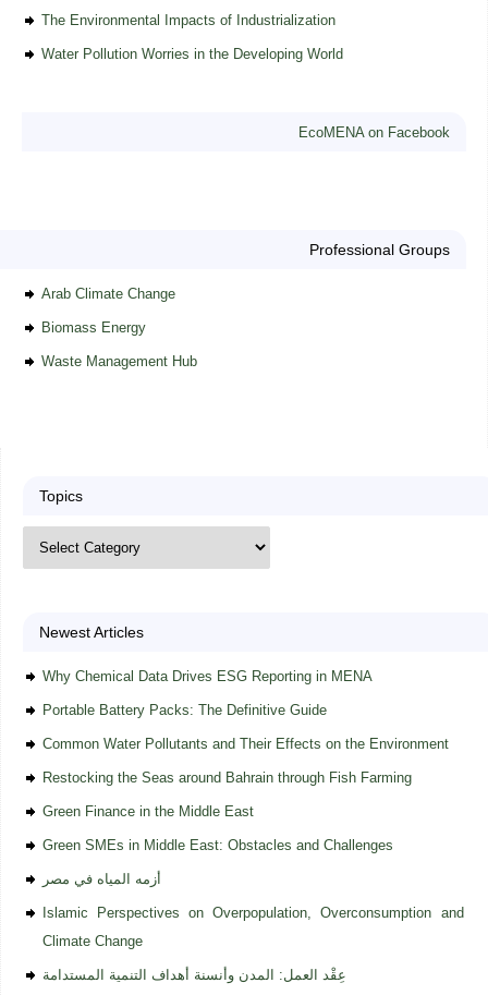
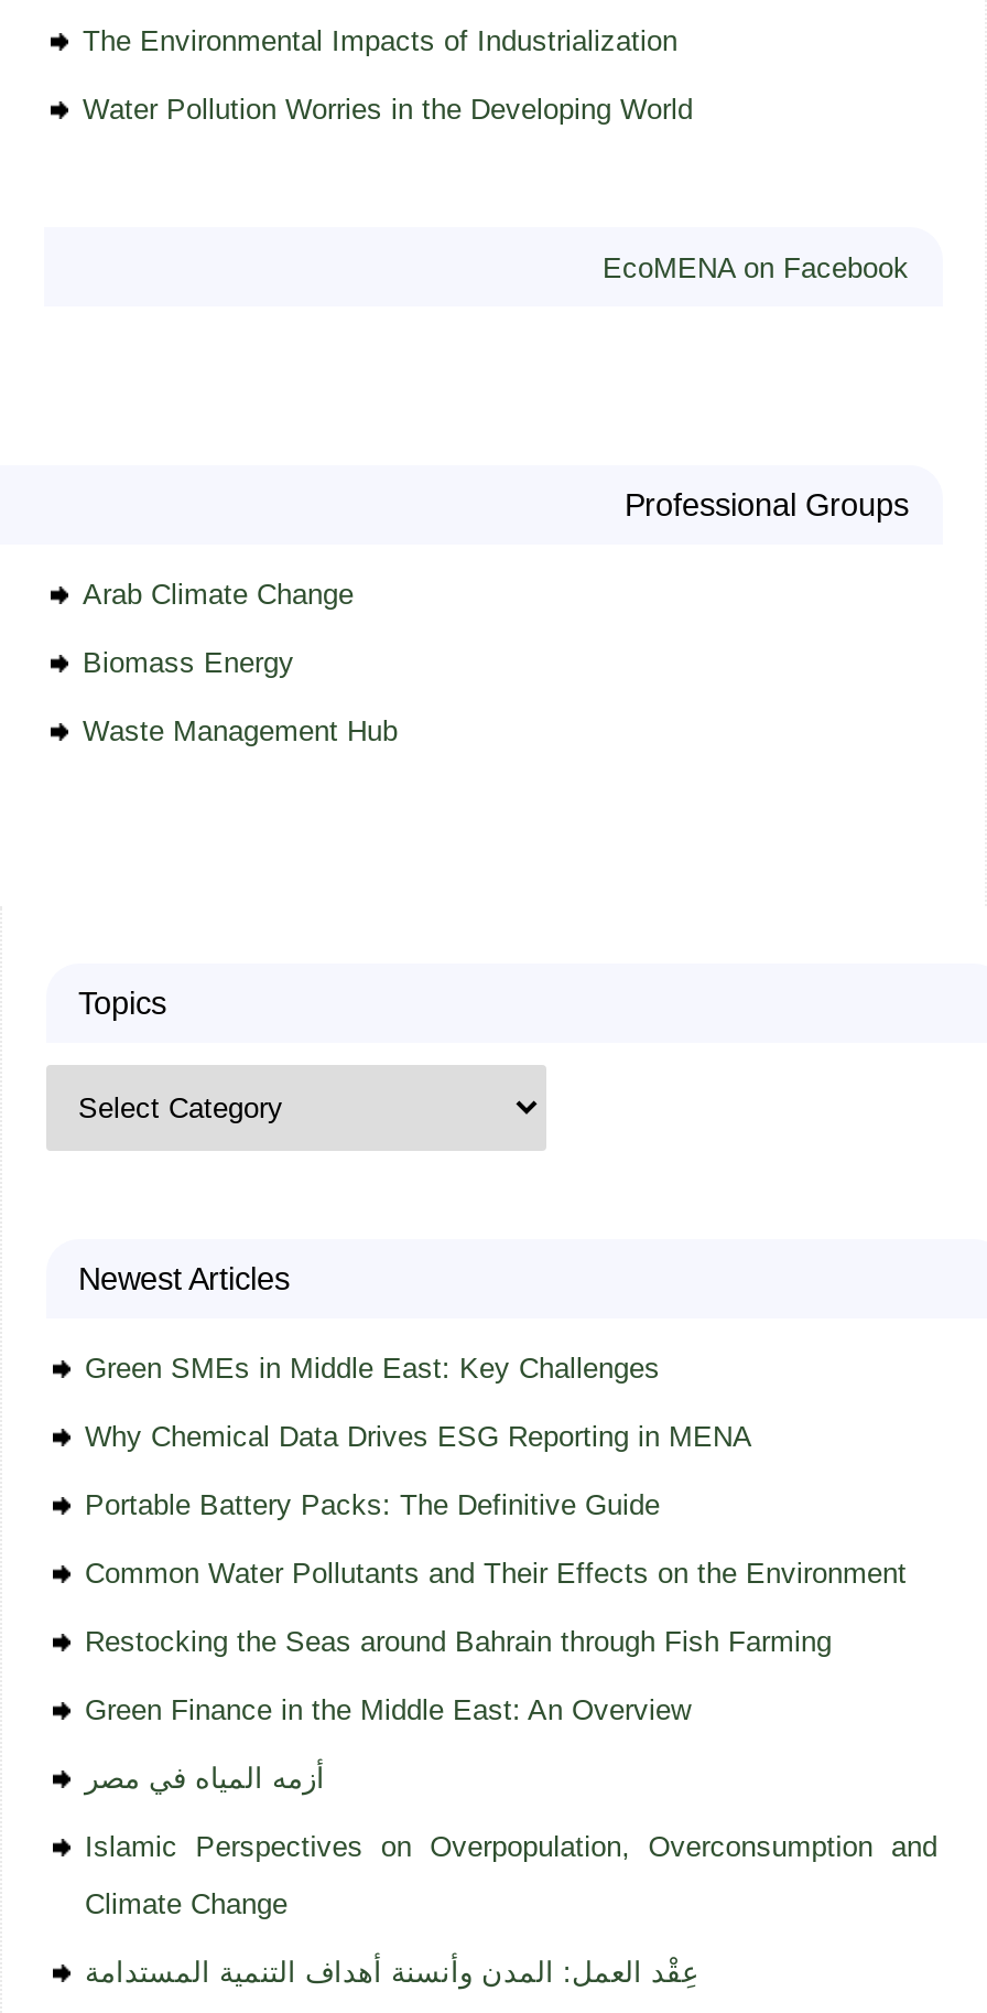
none -> [85,1352,660,1385] Green SMEs in Middle East: Key Challenges
moved [42,668,448,786] -> [85,1420,907,1658]: Why Chemical Data Drives ESG Reporting in MENA | Portable Battery Packs: The Definitive Guide | Common Water Pollutants and Their Effects on the Environment | Restocking the Seas around Bahrain through Fish Farming
[42,803,393,854] Green Finance in the Middle East | Green SMEs in Middle East: Obstacles and Challenges -> [85,1694,691,1727] Green Finance in the Middle East: An Overview

